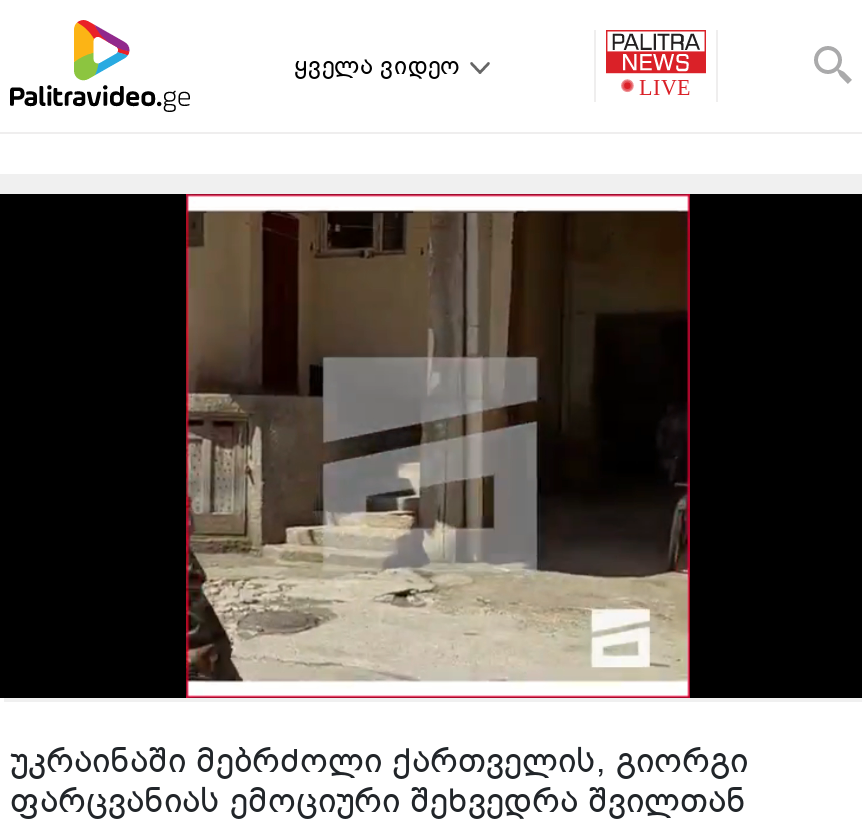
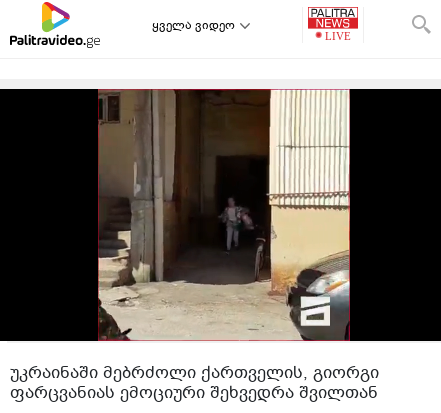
[184,194,692,698] [image] -> [97,89,351,341] [image]

